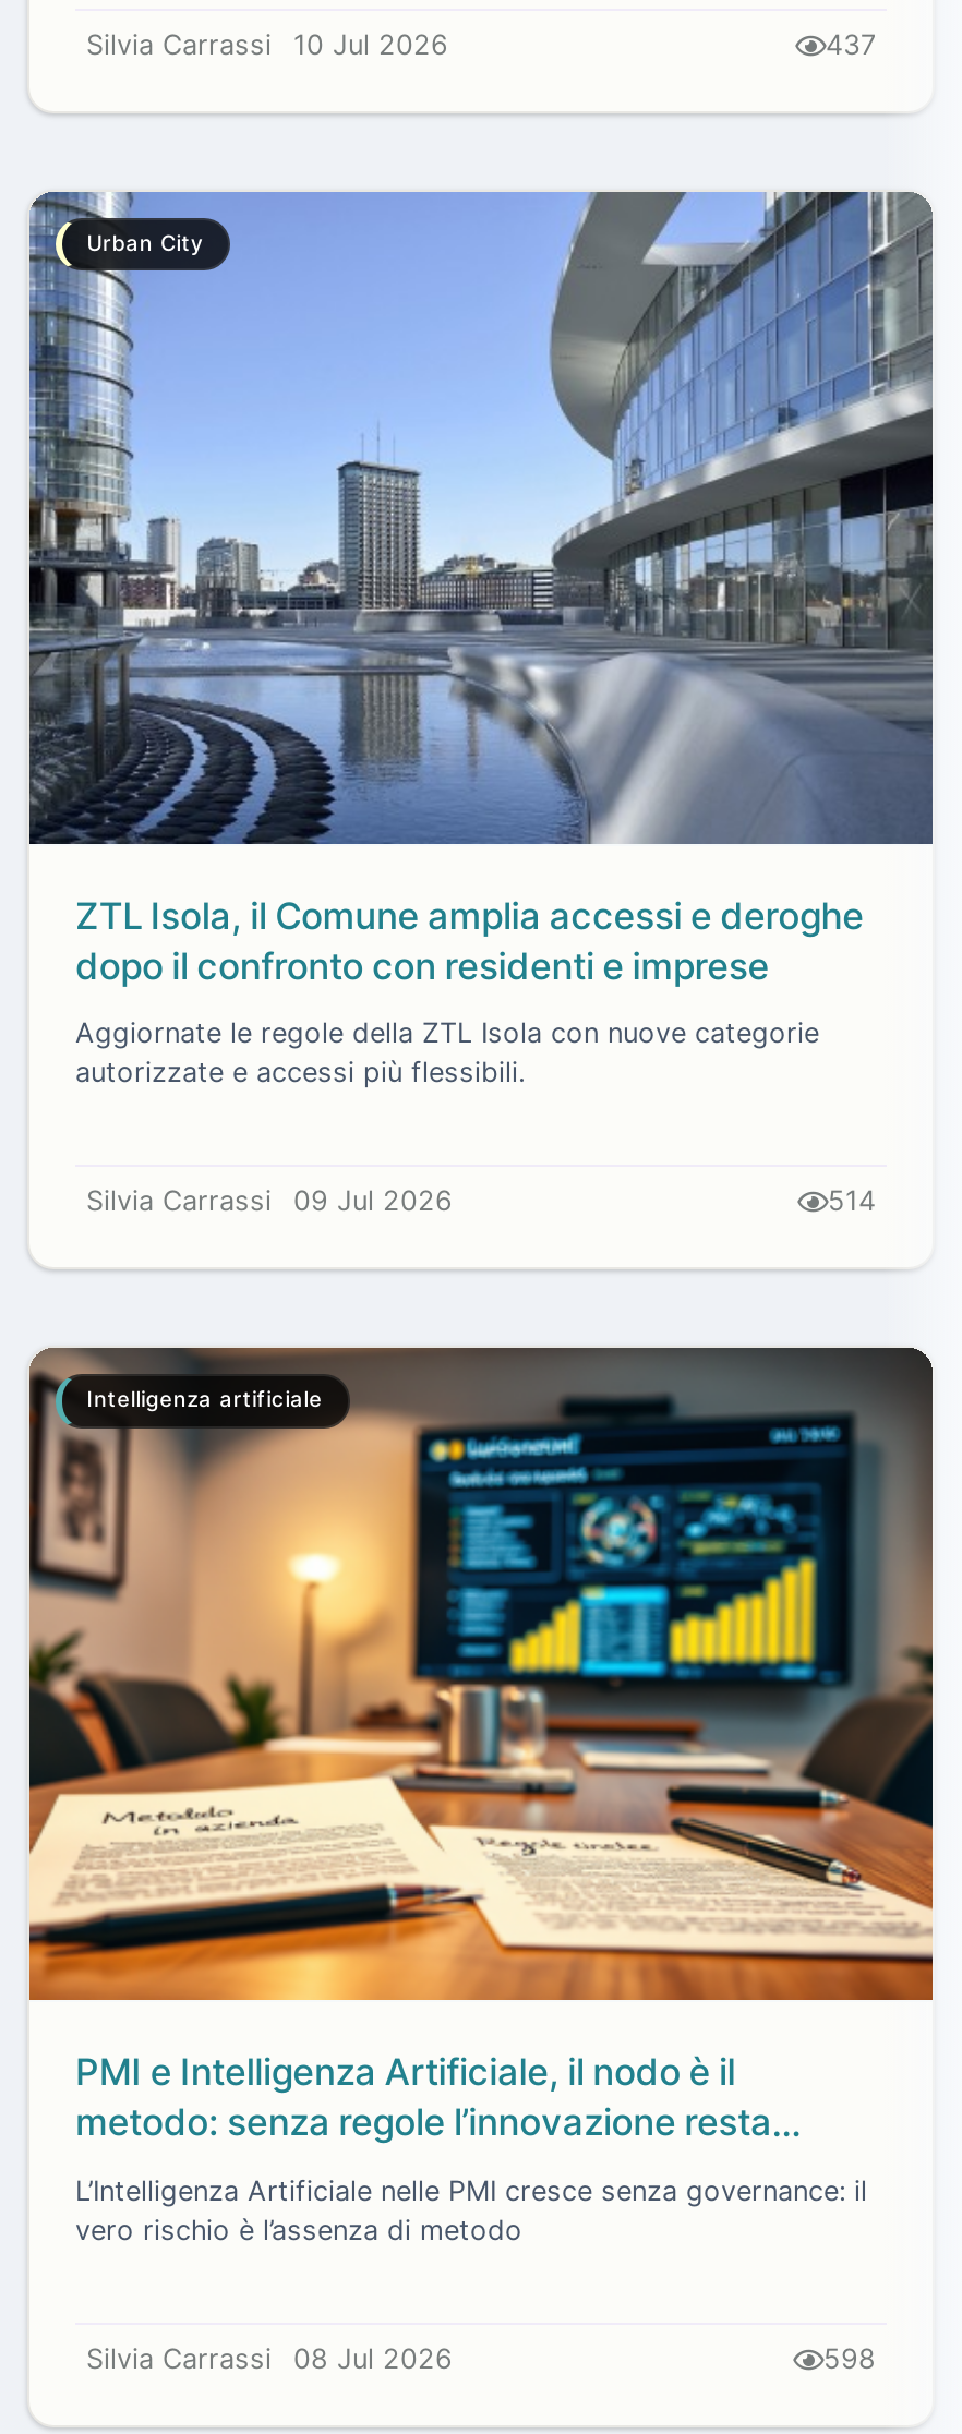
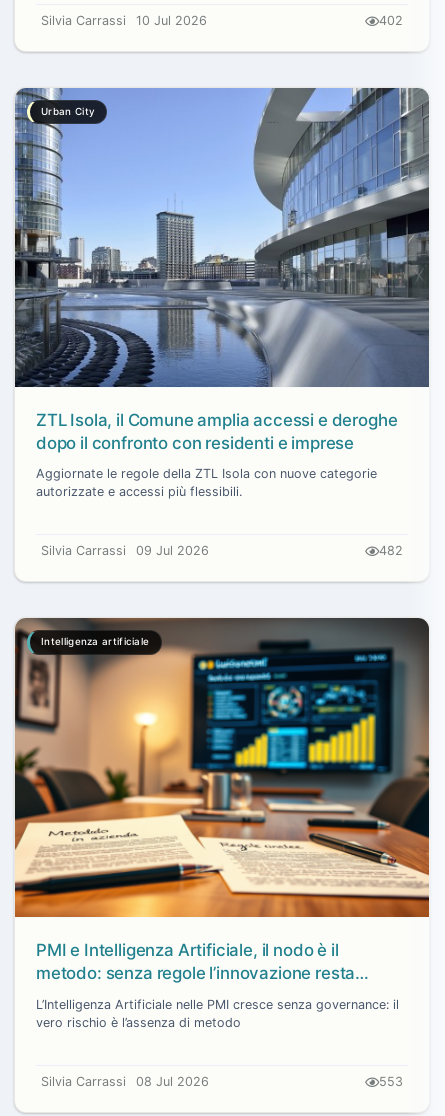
[826,28,876,61] 437 -> [379,13,403,28] 402
[828,1185,876,1218] 514 -> [379,543,403,558] 482
[823,2342,876,2375] 598 -> [379,1074,403,1089] 553

